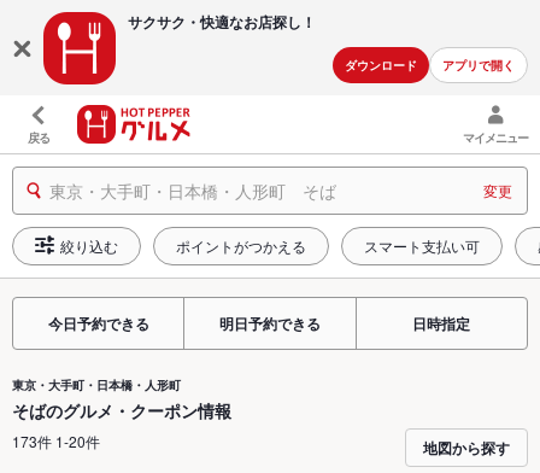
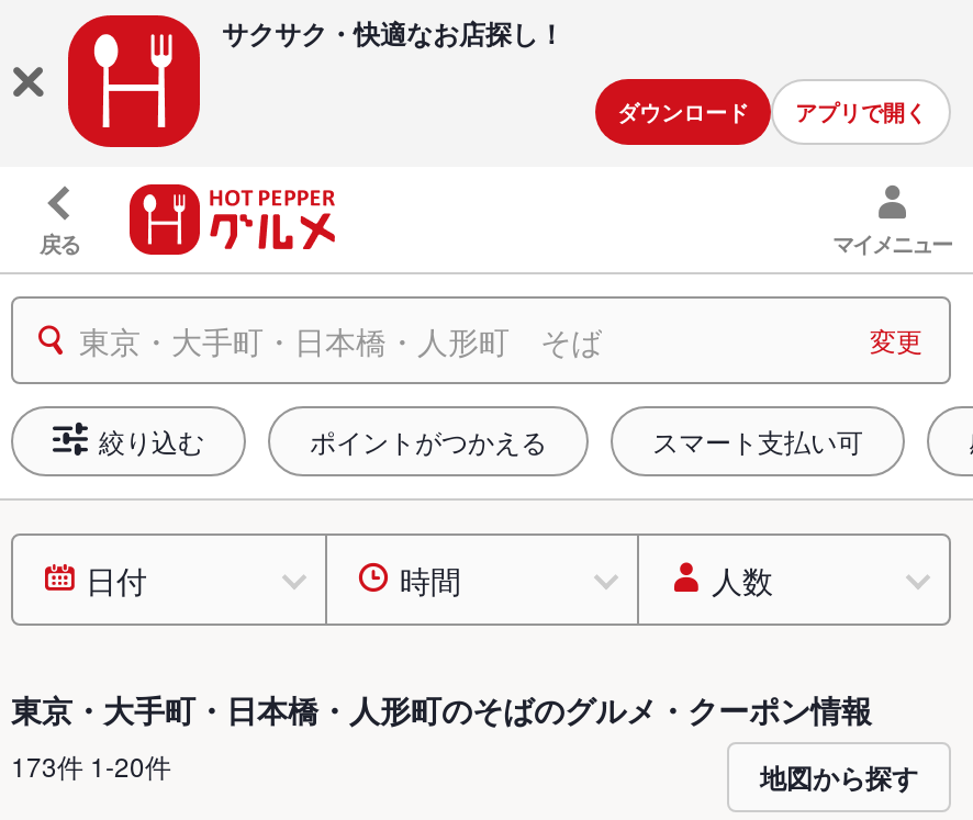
[48,313,470,334] 今日予約できる | 明日予約できる | 日時指定 -> [86,558,773,602] 日付 | 時間 | 人数
[12,376,231,422] 東京・大手町・日本橋・人形町 | そばのグルメ・クーポン情報 -> [11,687,872,731] 東京・大手町・日本橋・人形町のそばのグルメ・クーポン情報

